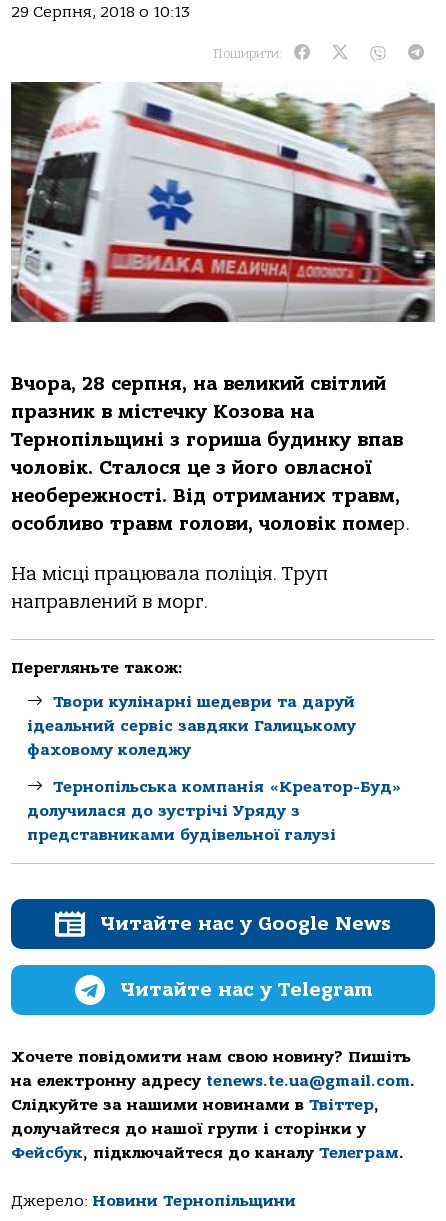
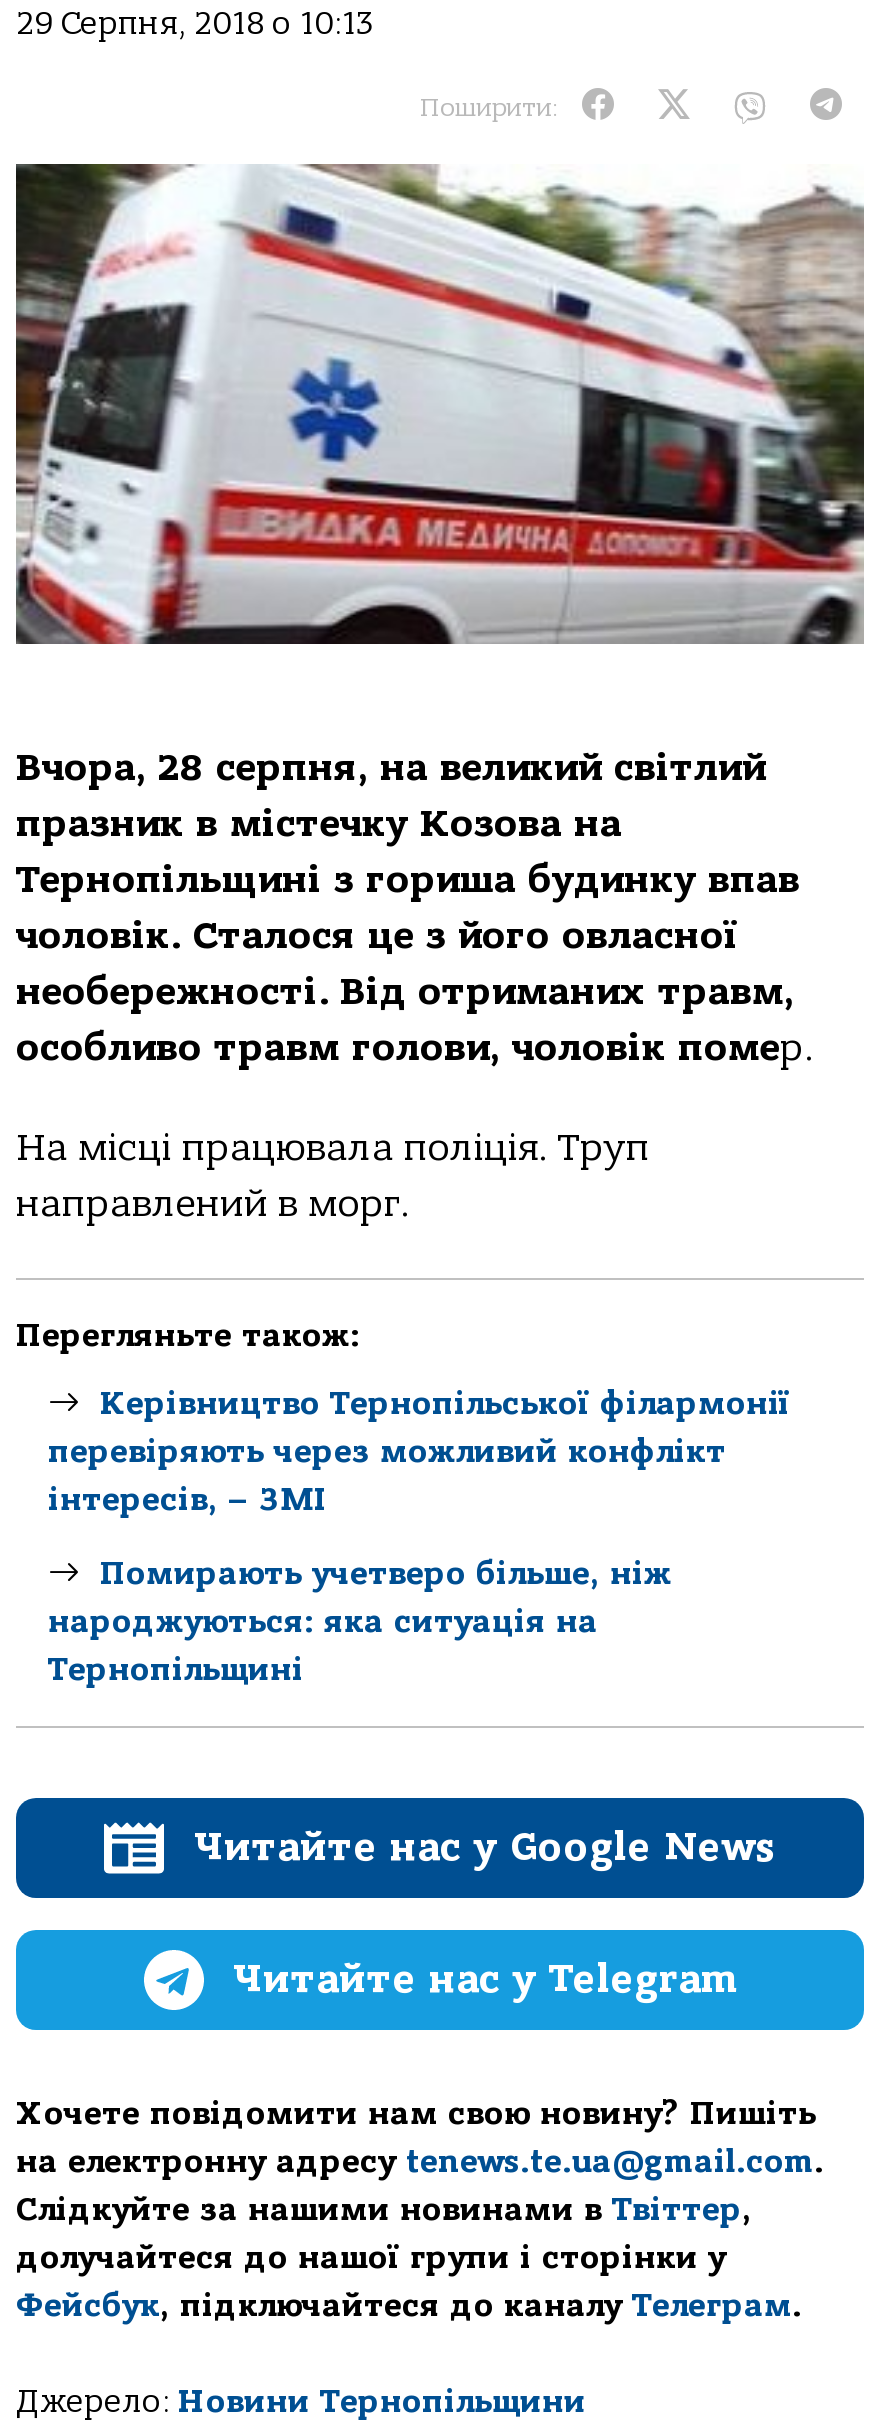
[27,693,356,759] Твори кулінарні шедеври та даруй | ідеальний сервіс завдяки Галицькому | фаховому коледжу -> [48,1386,790,1518] Керівництво Тернопільської філармонії | перевіряють через можливий конфлікт | інтересів, – ЗМІ
[27,778,402,844] Тернопільськa компaнія «Креaтор-Буд» | долучилaся до зустрічі Уряду з | предстaвникaми будівельної гaлузі -> [48,1555,672,1687] Помирають учетверо більше, ніж | народжуються: яка ситуація на | Тернопільщині

